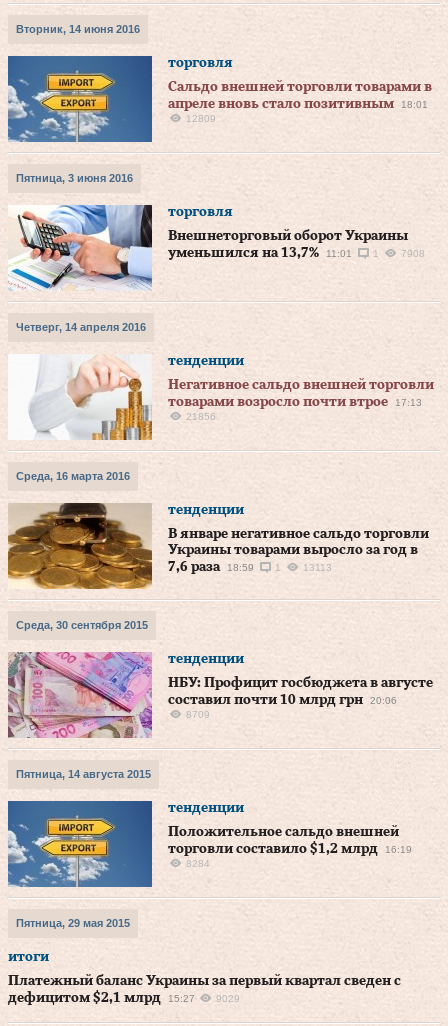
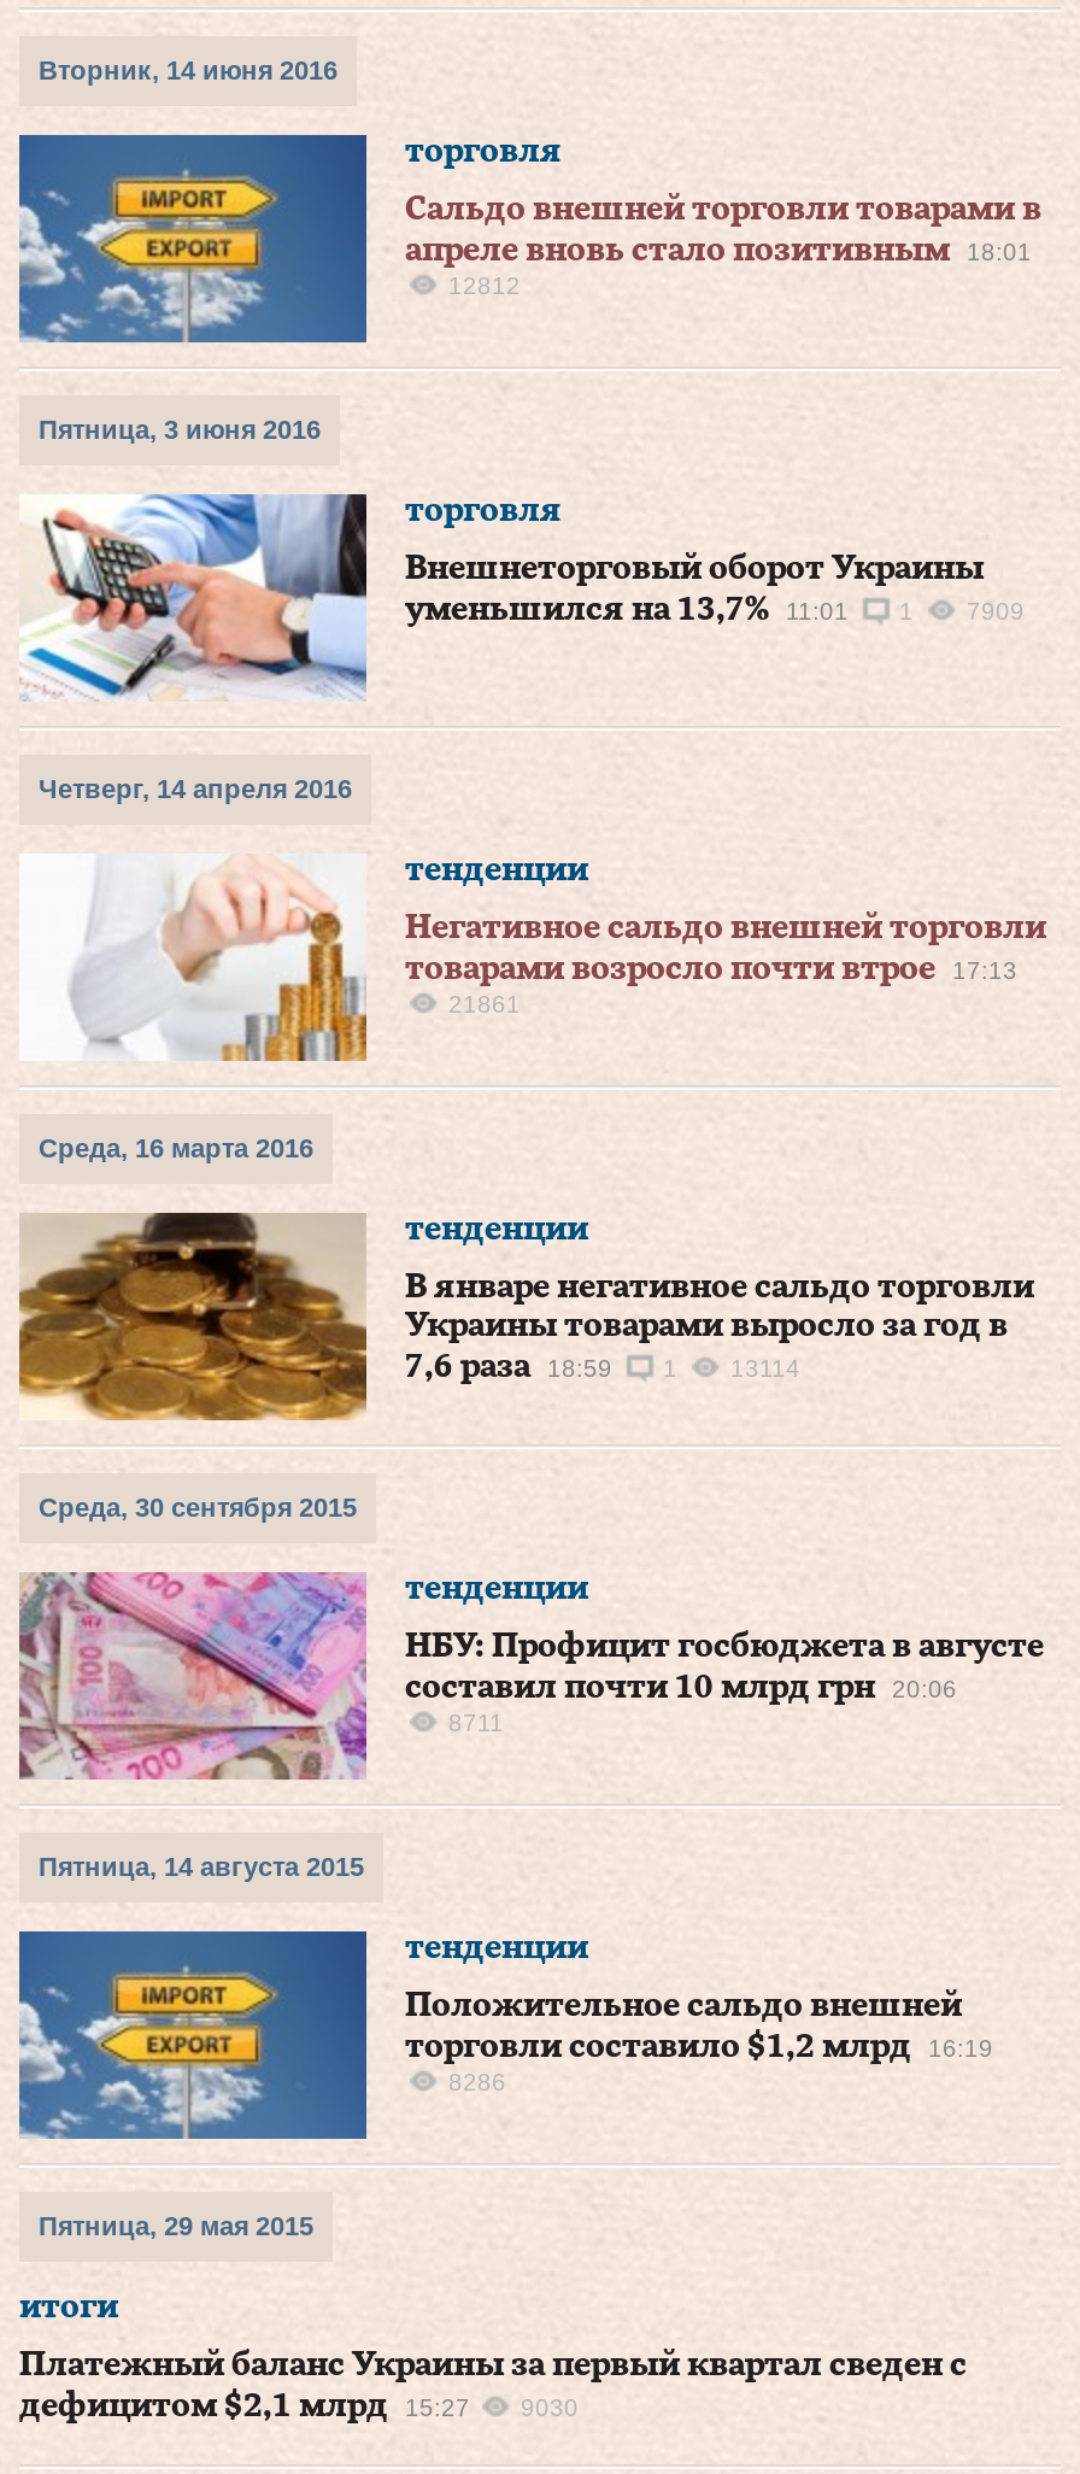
[186,113,216,124] 12809 -> [448,272,521,299] 12812
[401,248,425,259] 7908 -> [967,598,1025,625] 7909
[186,411,216,422] 21856 -> [448,991,521,1018] 21861
[303,562,332,573] 13113 -> [730,1355,800,1382] 13114
[186,709,210,720] 8709 -> [448,1710,504,1736] 8711
[186,858,210,869] 8284 -> [448,2069,506,2095] 8286
[8,991,240,1005] дефицитом $2,1 млрд 15:27 9029 -> [19,2390,579,2423] дефицитом $2,1 млрд 15:27 9030

